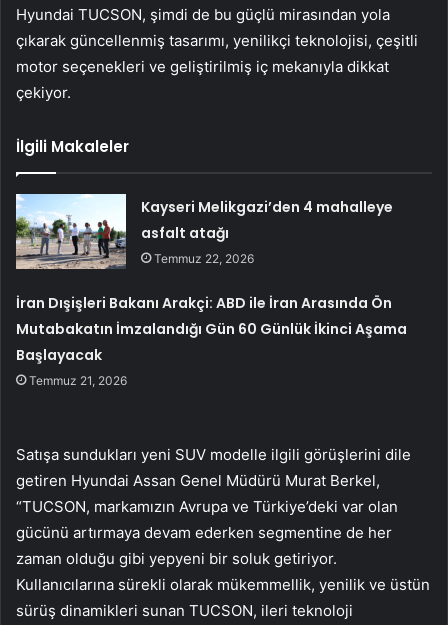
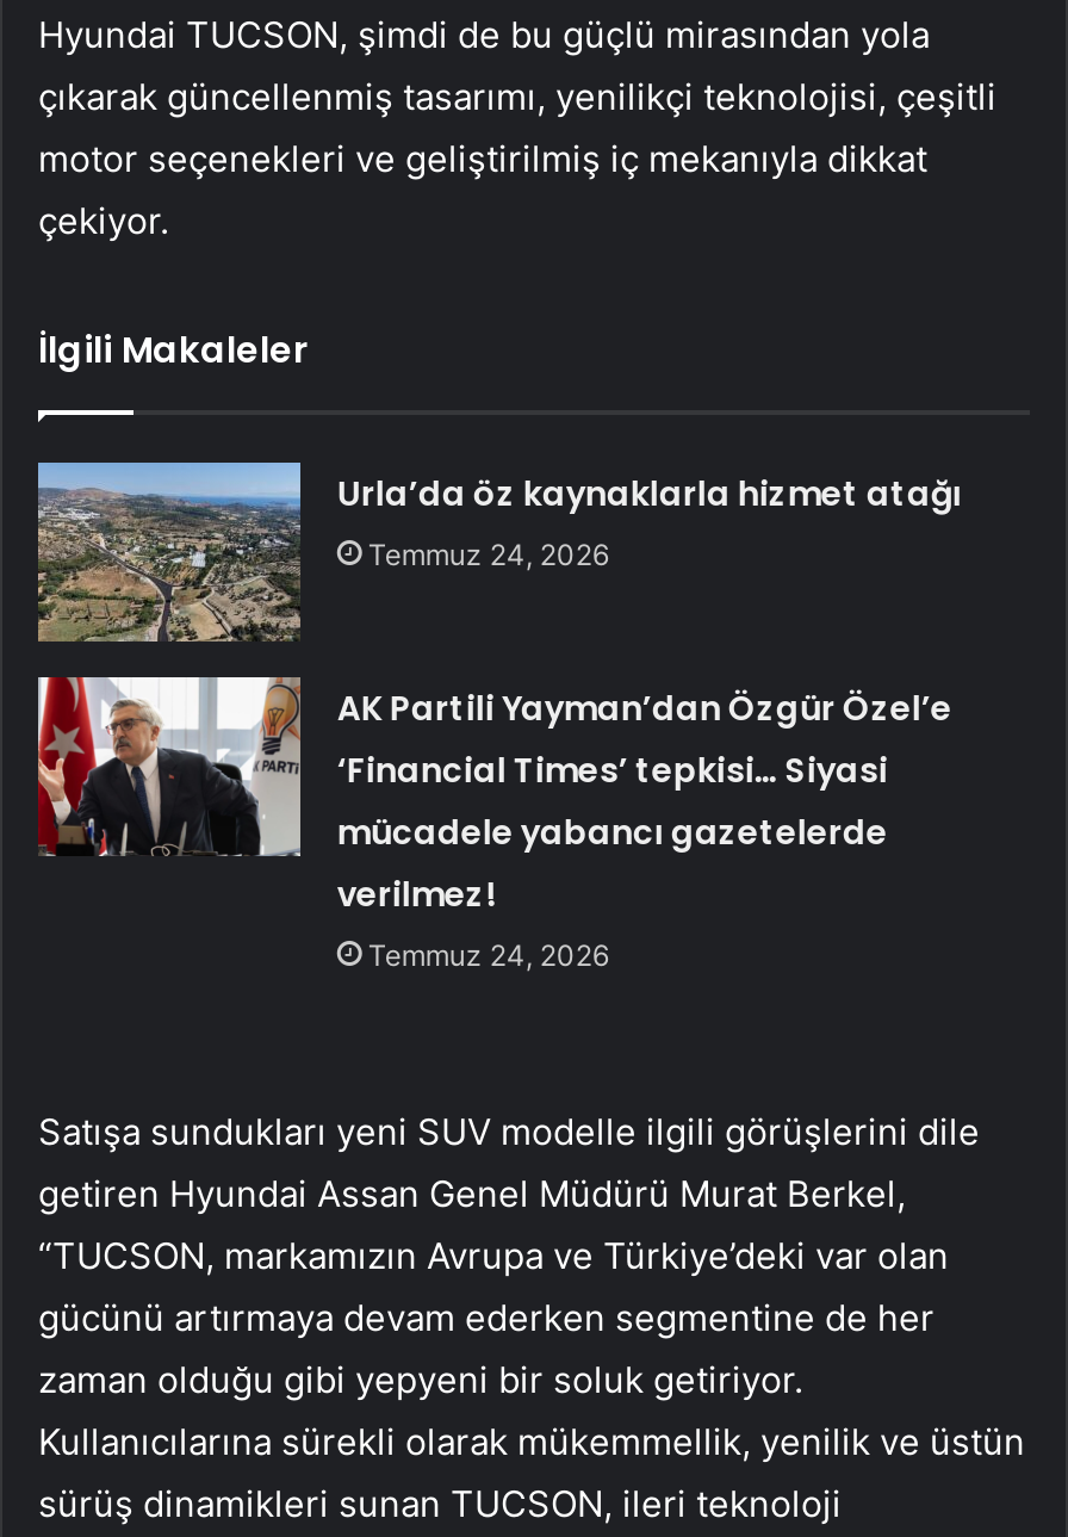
[16,193,393,270] [image] | Kayseri Melikgazi’den 4 mahalleye | asfalt atağı | Temmuz 22, 2026 -> [36,460,961,642] [image] | Urla’da öz kaynaklarla hizmet atağı | Temmuz 24, 2026
[16,293,407,388] İran Dışişleri Bakanı Arakçi: ABD ile İran Arasında Ön | Mutabakatın İmzalandığı Gün 60 Günlük İkinci Aşama | Başlayacak | Temmuz 21, 2026 -> [337,684,952,973] AK Partili Yayman’dan Özgür Özel’e | ‘Financial Times’ tepkisi… Siyasi | mücadele yabancı gazetelerde | verilmez! | Temmuz 24, 2026

